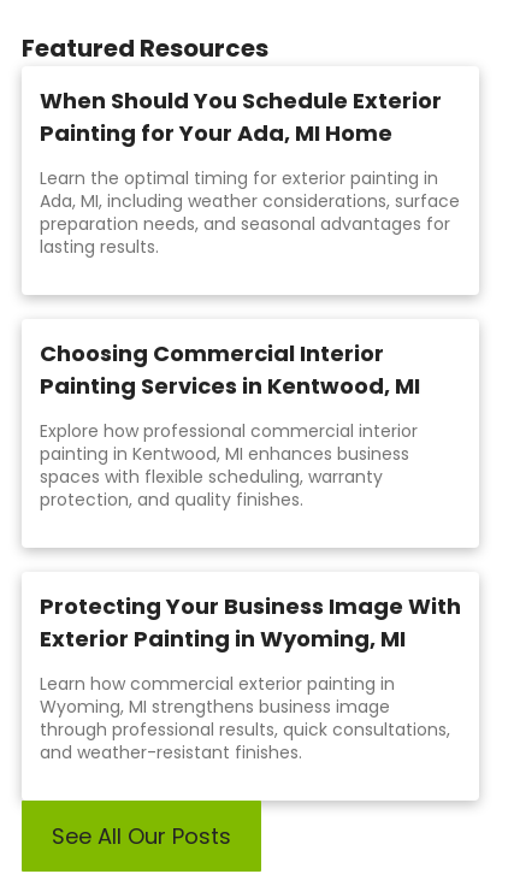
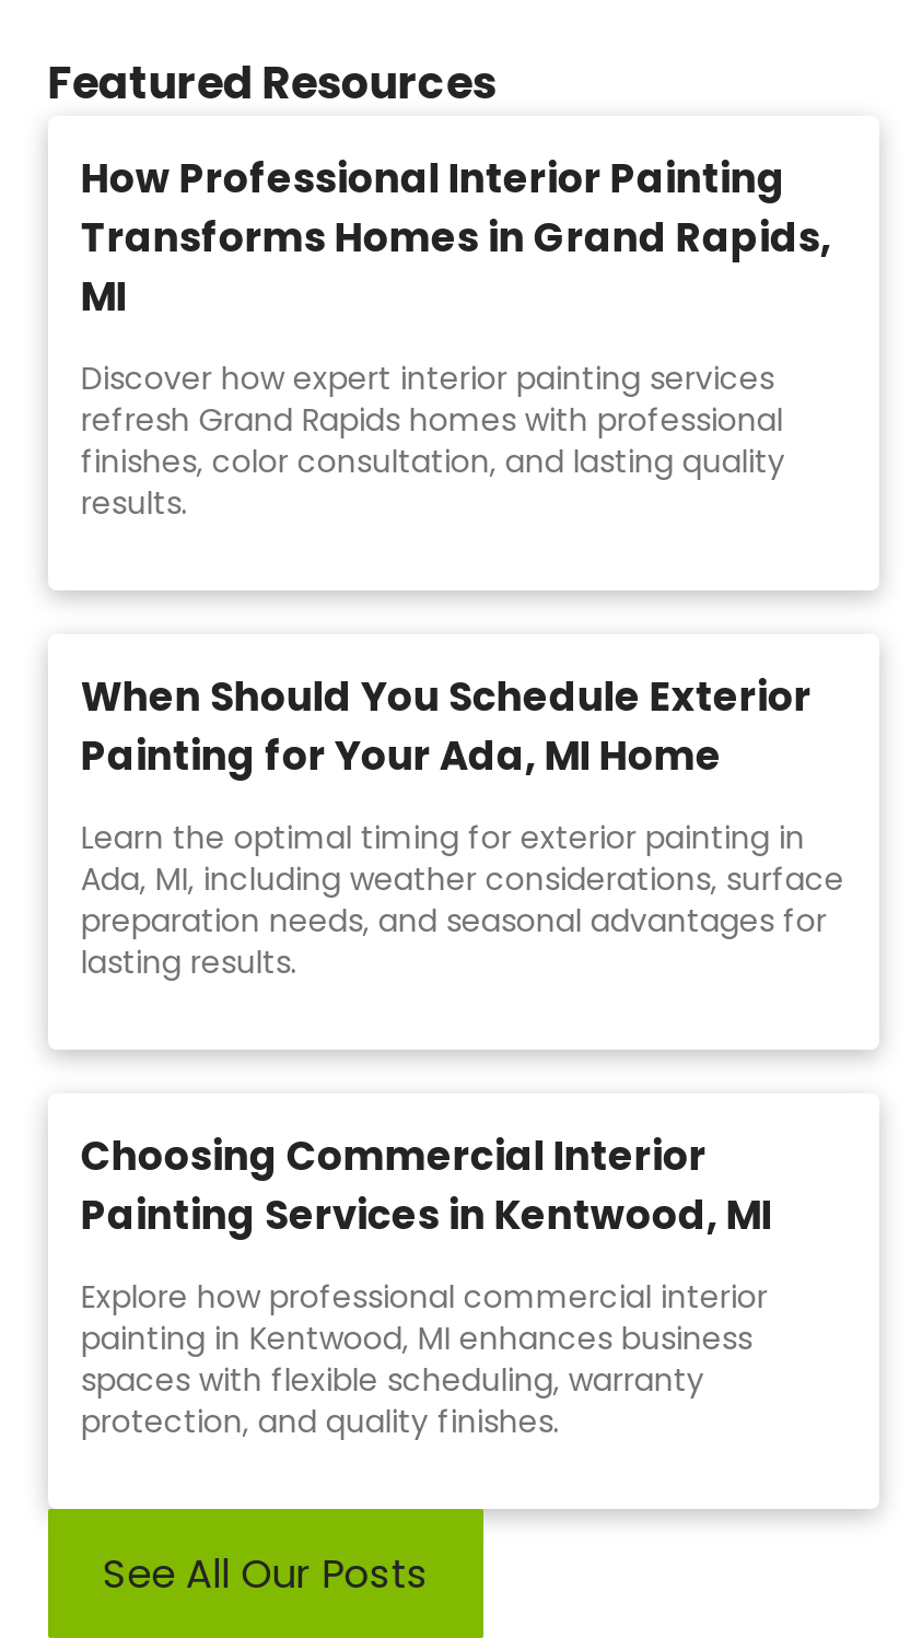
none -> [81,150,831,524] How Professional Interior Painting | Transforms Homes in Grand Rapids, | MI | Discover how expert interior painting services | refresh Grand Rapids homes with professional | finishes, color consultation, and lasting quality | results.
moved [40,85,460,511] -> [81,669,844,1443]: When Should You Schedule Exterior | Painting for Your Ada, MI Home | Learn the optimal timing for exterior painting in | ... | spaces with flexible scheduling, warranty | protection, and quality finishes.
[40,591,461,764] Protecting Your Business Image With | Exterior Painting in Wyoming, MI | Learn how commercial exterior painting in | Wyoming, MI strengthens business image | through professional results, quick consultations, | and weather-resistant finishes. -> none

